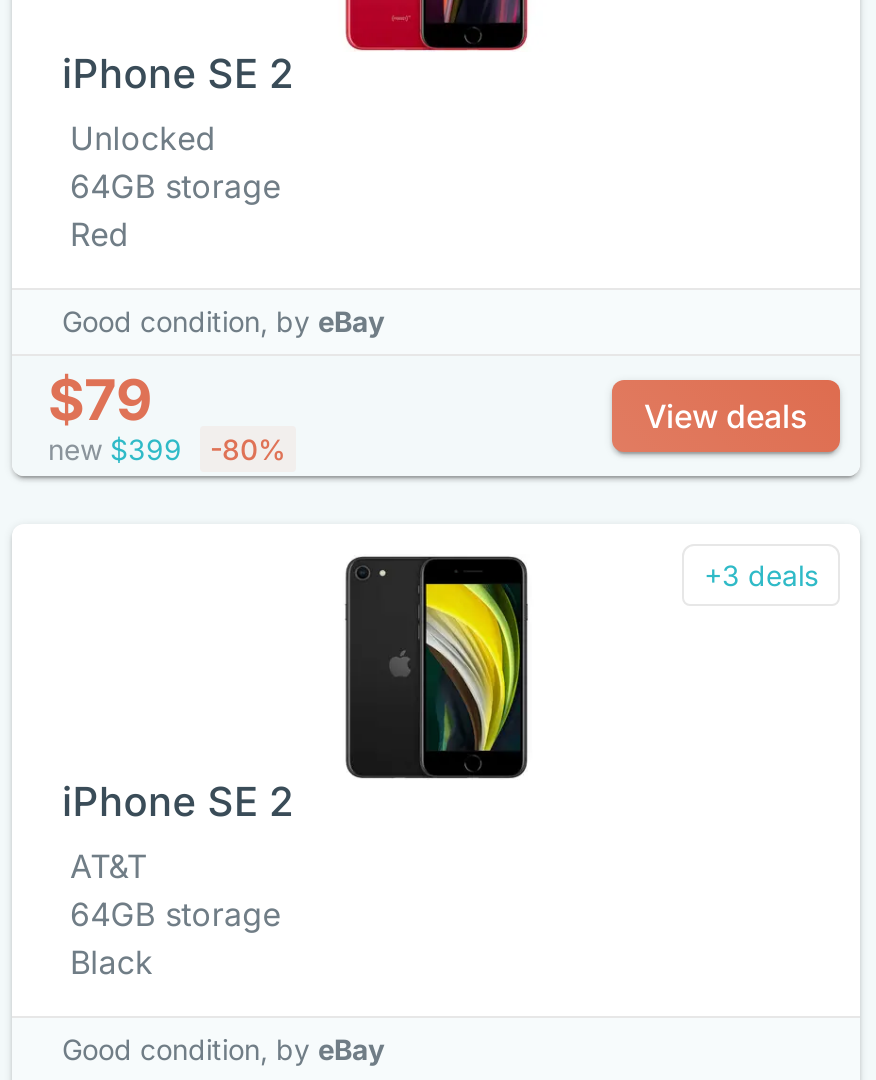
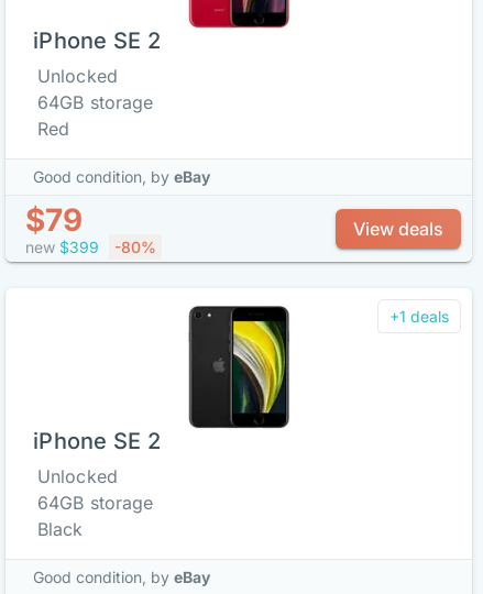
[704,558,818,592] +3 deals -> [389,307,449,326] +1 deals
[70,846,147,886] AT&T -> [37,465,118,487] Unlocked

